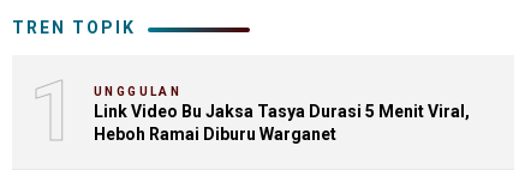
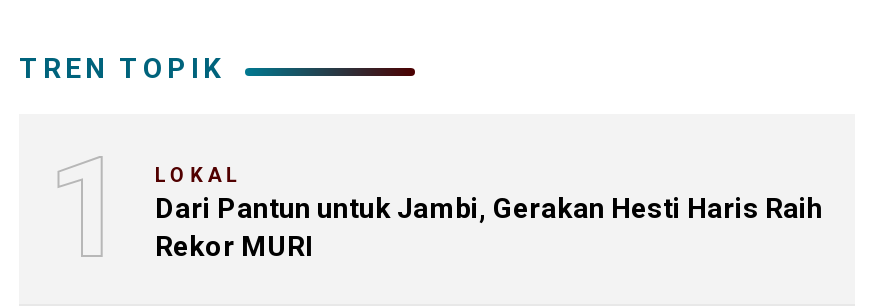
[94,85,470,143] UNGGULAN | Link Video Bu Jaksa Tasya Durasi 5 Menit Viral, | Heboh Ramai Diburu Warganet -> [155,164,823,262] LOKAL | Dari Pantun untuk Jambi, Gerakan Hesti Haris Raih | Rekor MURI

